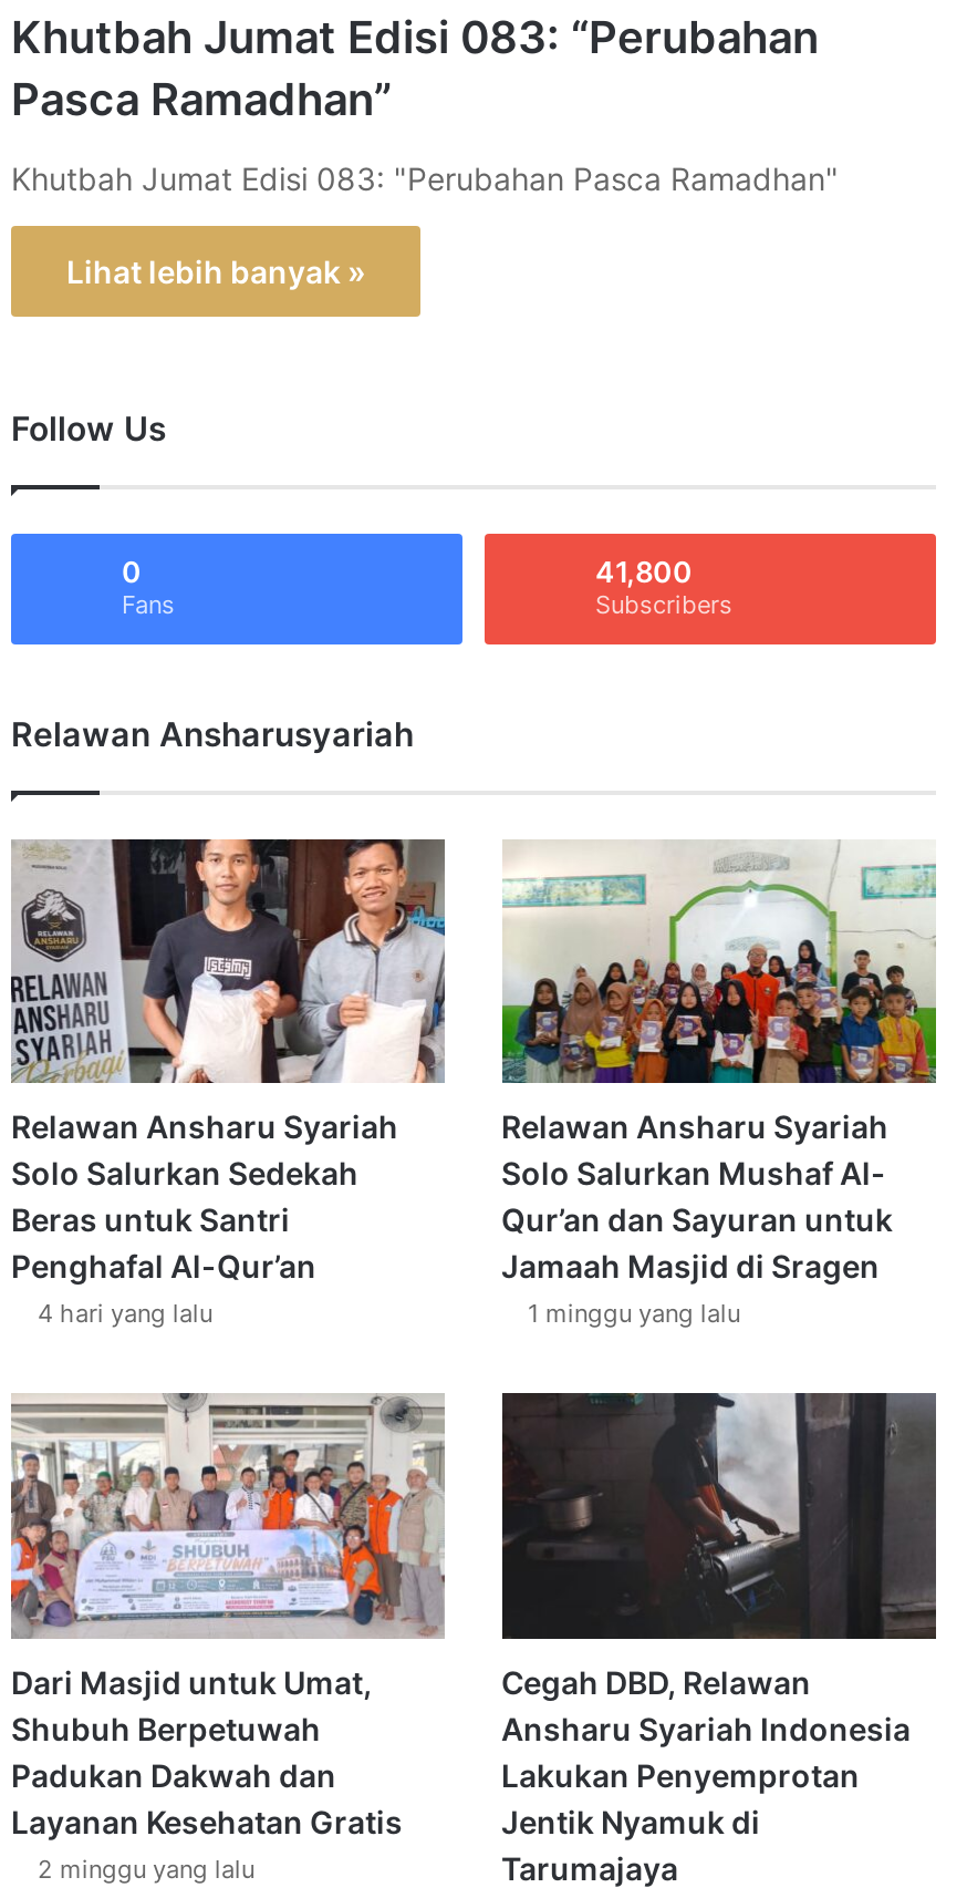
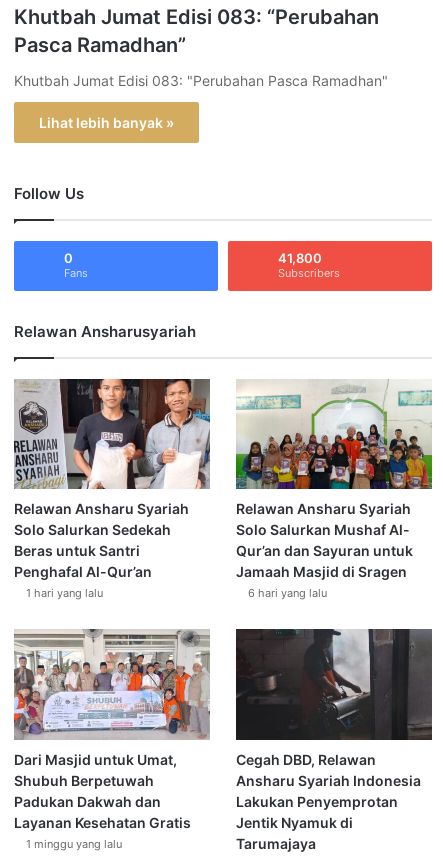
[38,1299,212,1330] 4 hari yang lalu -> [26,586,103,600] 1 hari yang lalu
moved [528,1299,740,1330] -> [26,837,122,851]: 1 minggu yang lalu
none -> [247,586,326,600] 6 hari yang lalu
[38,1854,254,1885] 2 minggu yang lalu -> none

